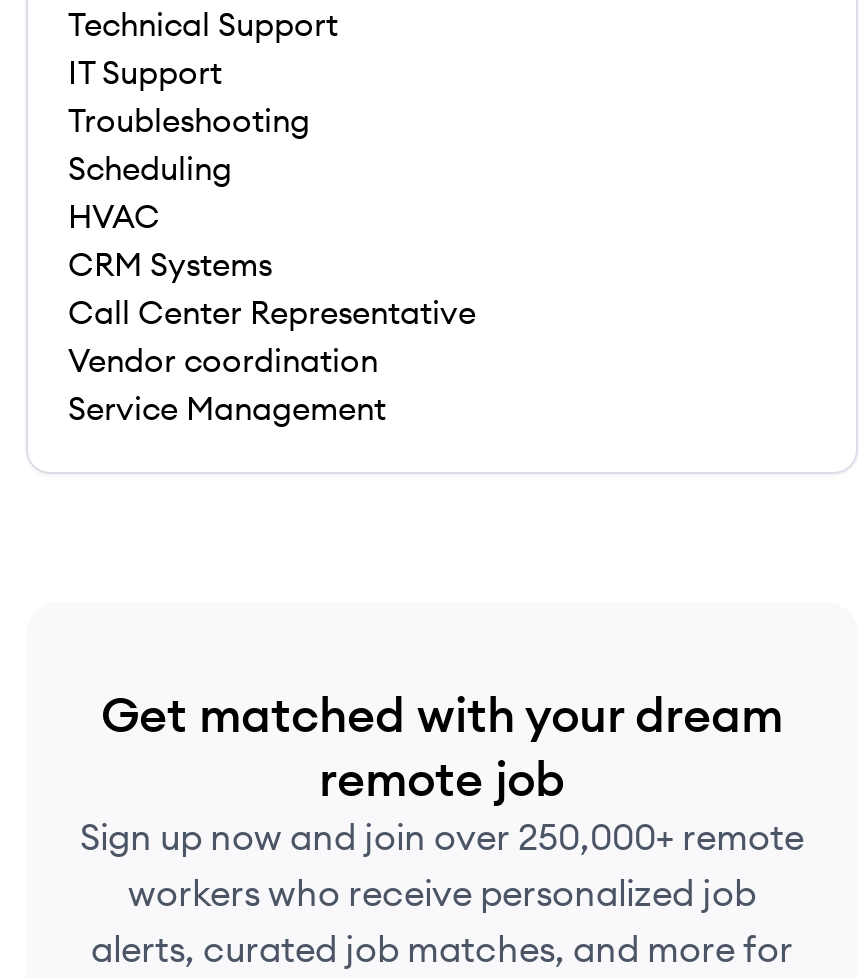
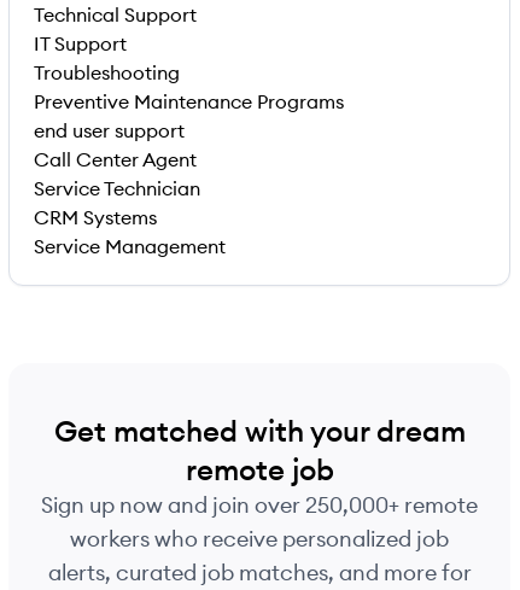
[68,148,232,236] Scheduling | HVAC -> [34,89,344,200] Preventive Maintenance Programs | end user support | Call Center Agent | Service Technician
moved [68,244,272,284] -> [34,205,157,229]: CRM Systems
[68,292,476,380] Call Center Representative | Vendor coordination -> none

